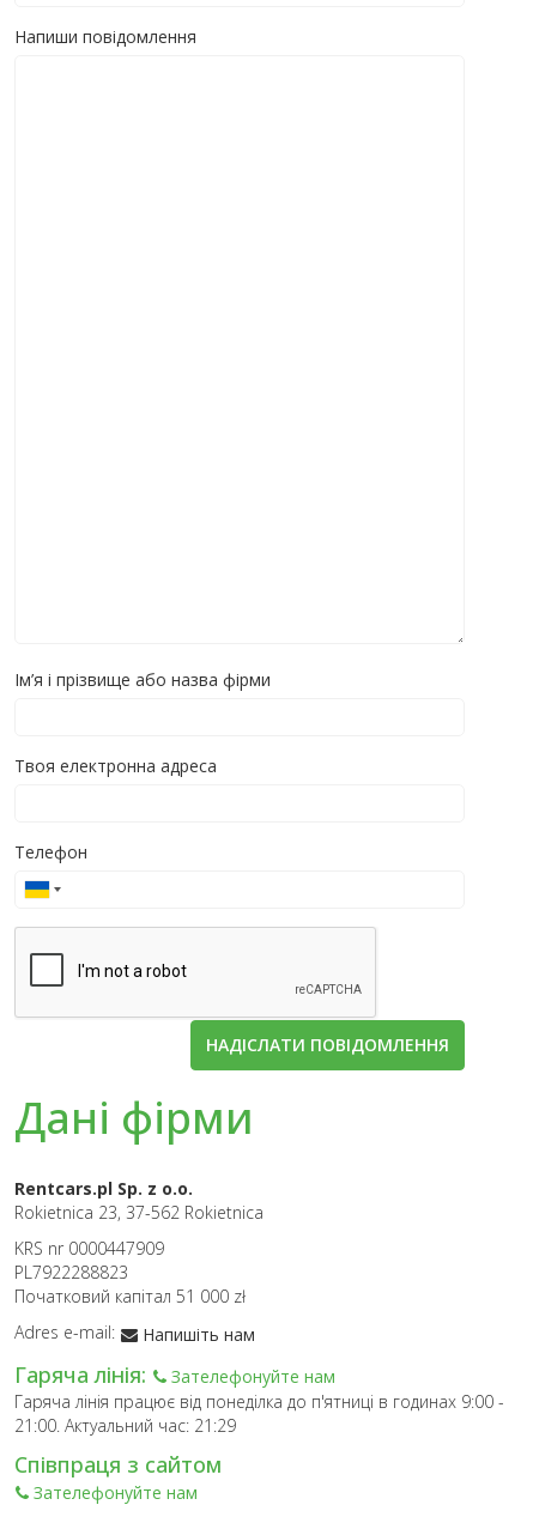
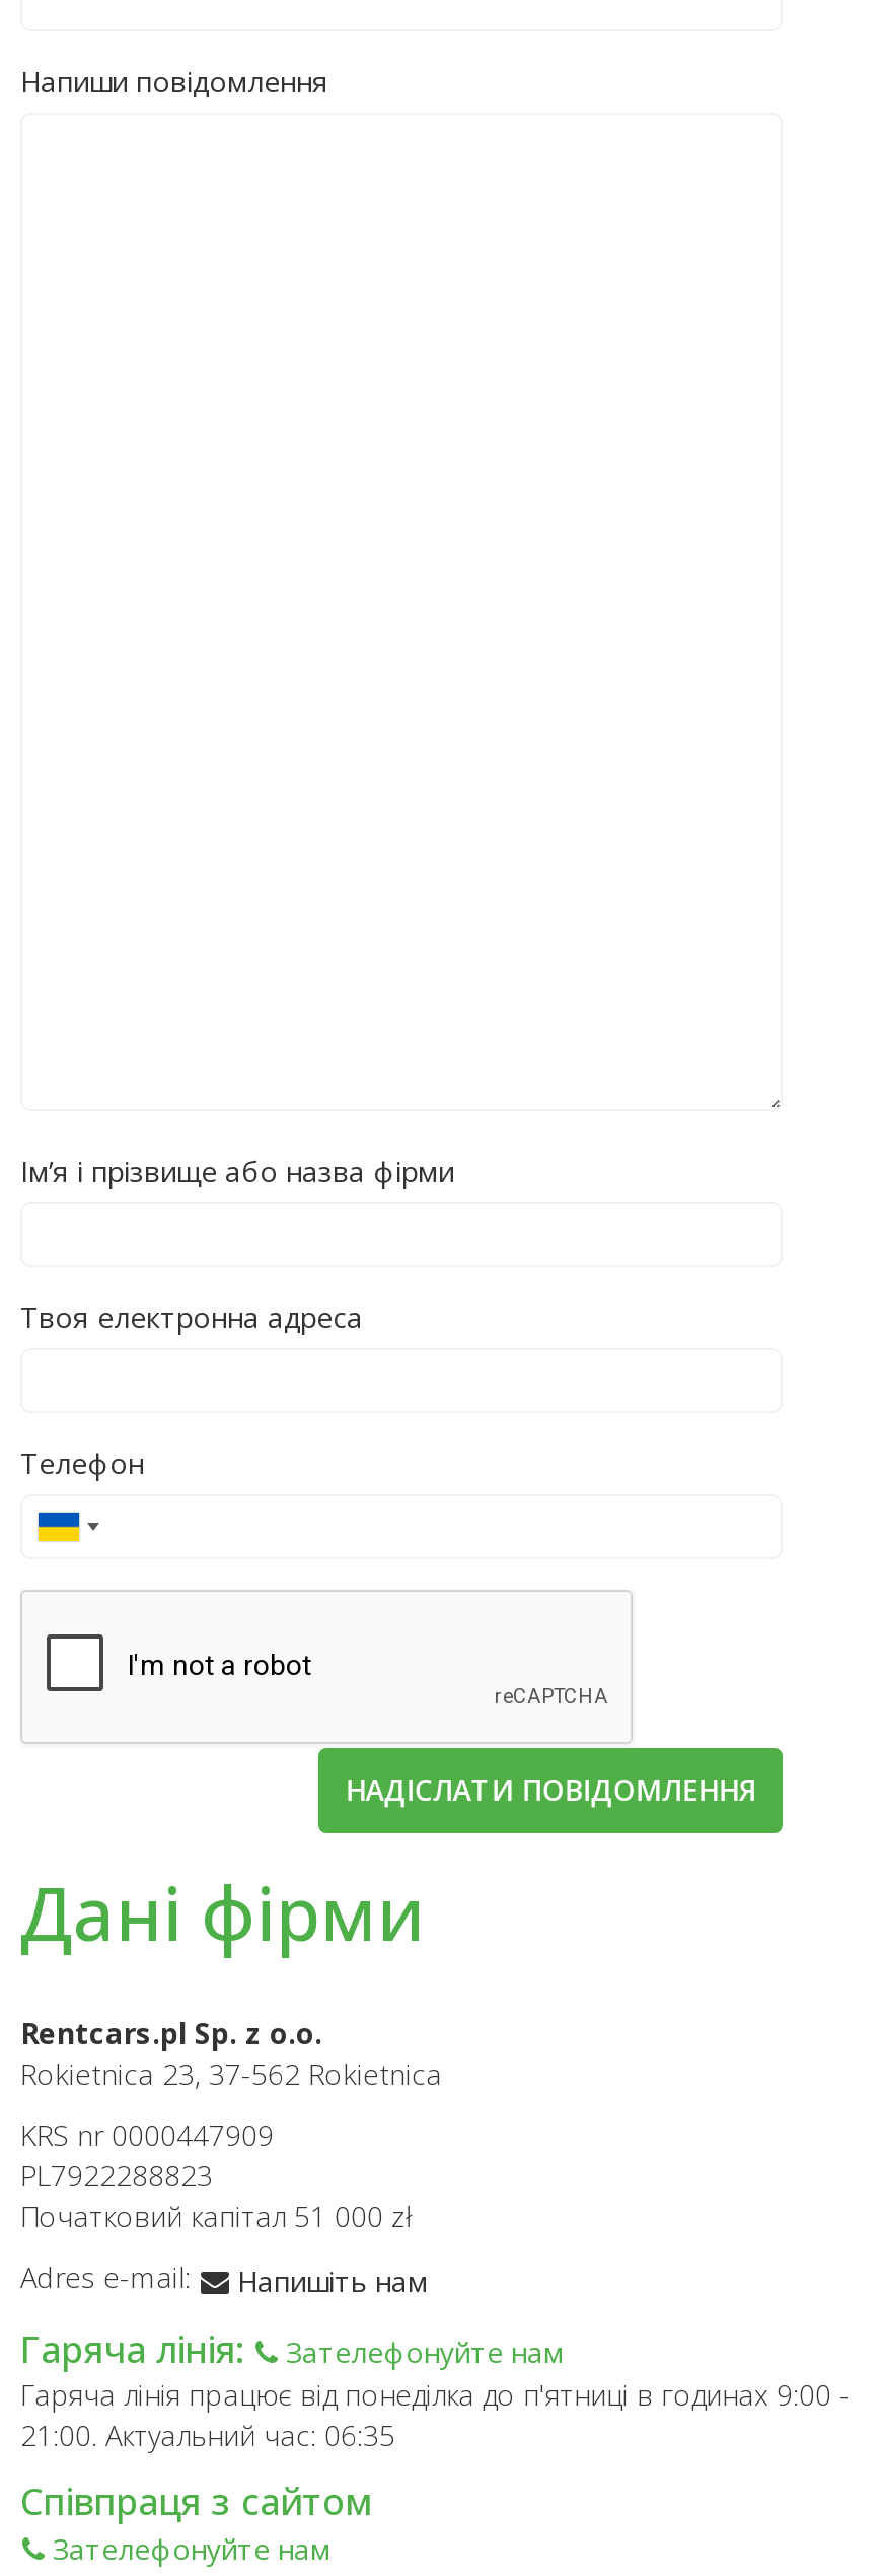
[14,1414,236,1436] 21:00. Актуальний час: 21:29 -> [20,2415,395,2454] 21:00. Актуальний час: 06:35

